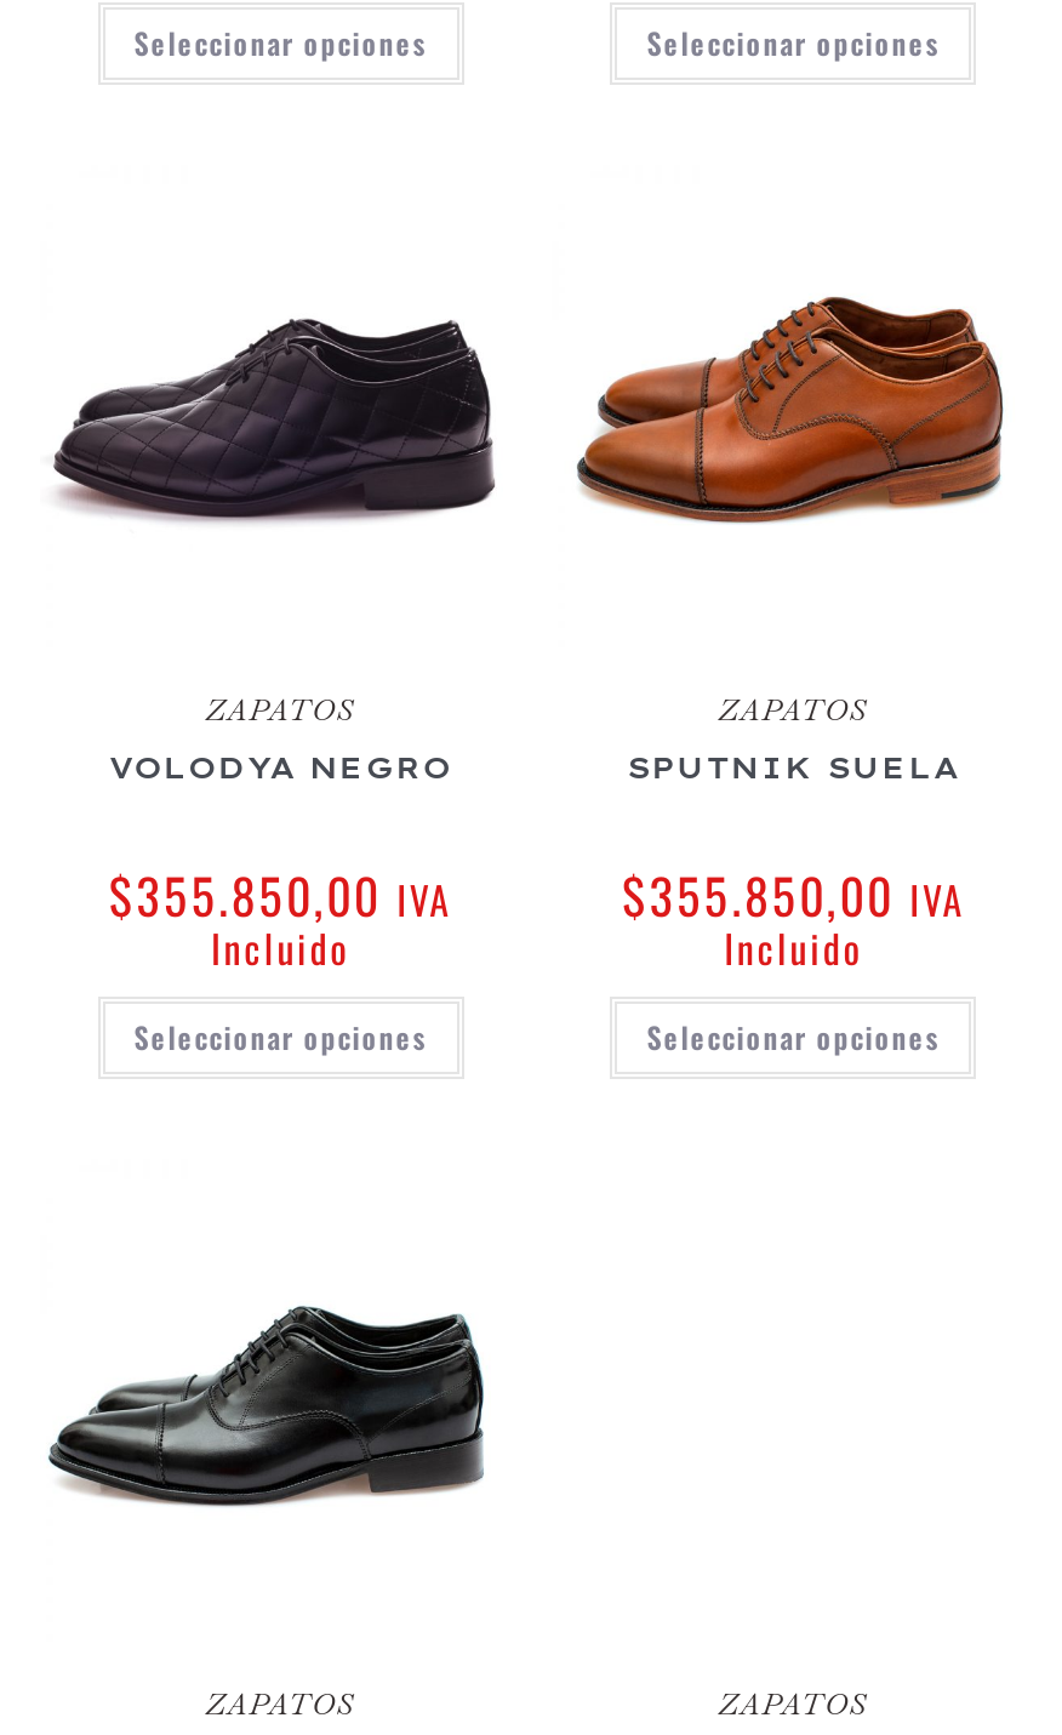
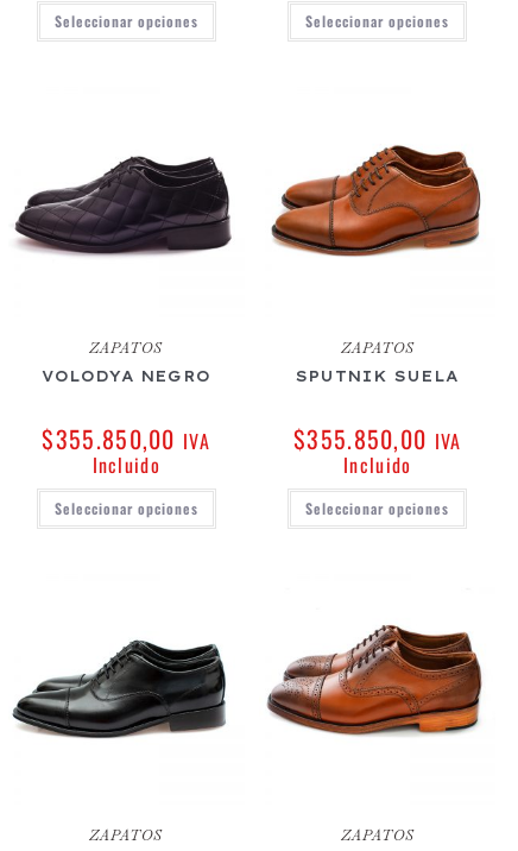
none -> [266,624,482,737] [image]

